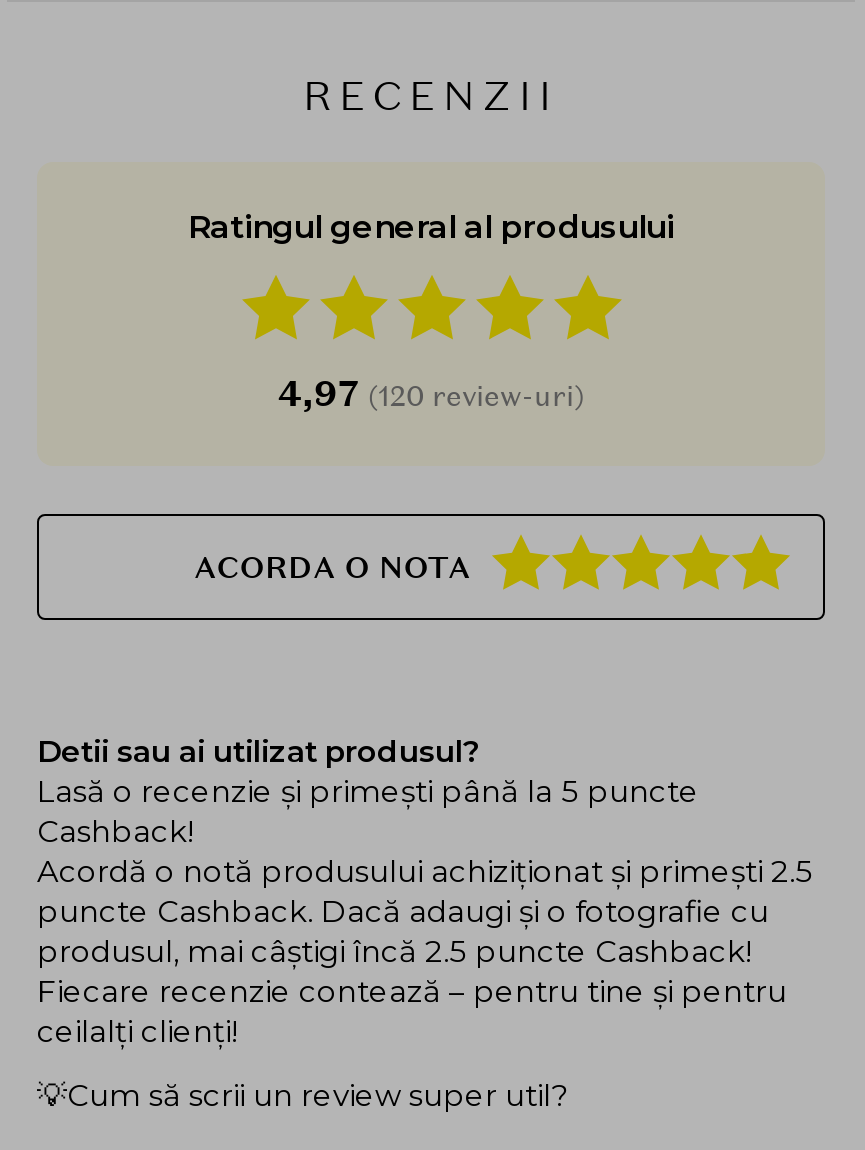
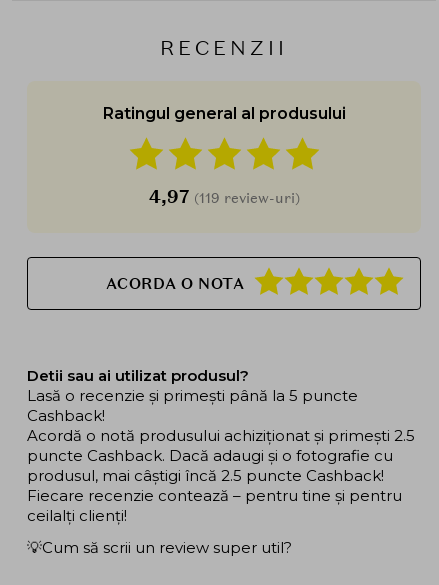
[278,371,584,417] 4,97 (120 review-uri) -> [148,185,299,208] 4,97 (119 review-uri)

